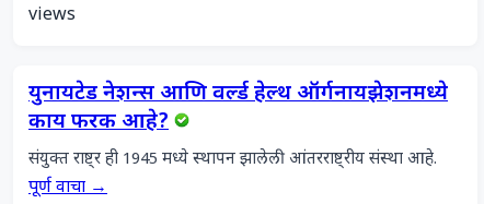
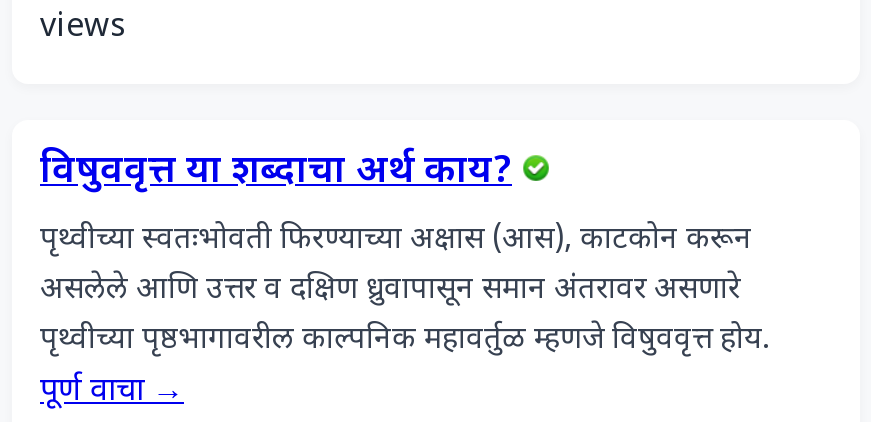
[28,81,448,170] युनायटेड नेशन्स आणि वर्ल्ड हेल्थ ऑर्गनायझेशनमध्ये | काय फरक आहे? | संयुक्त राष्ट्र ही 1945 मध्ये स्थापन झालेली आंतरराष्ट्रीय संस्था आहे. -> [40,148,768,360] विषुववृत्त या शब्दाचा अर्थ काय? | पृथ्वीच्या स्वतःभोवती फिरण्याच्या अक्षास (आस), काटकोन करून | असलेले आणि उत्तर व दक्षिण ध्रुवापासून समान अंतरावर असणारे | पृथ्वीच्या पृष्ठभागावरील काल्पनिक महावर्तुळ म्हणजे विषुववृत्त होय.

